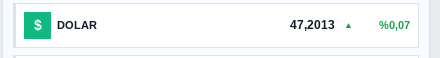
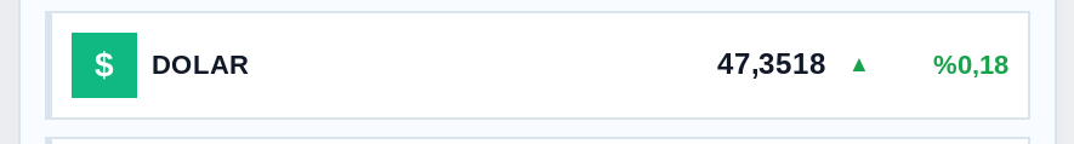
[290,18,335,32] 47,2013 -> [717,48,826,82] 47,3518
[379,19,410,31] %0,07 -> [933,50,1008,79] %0,18

